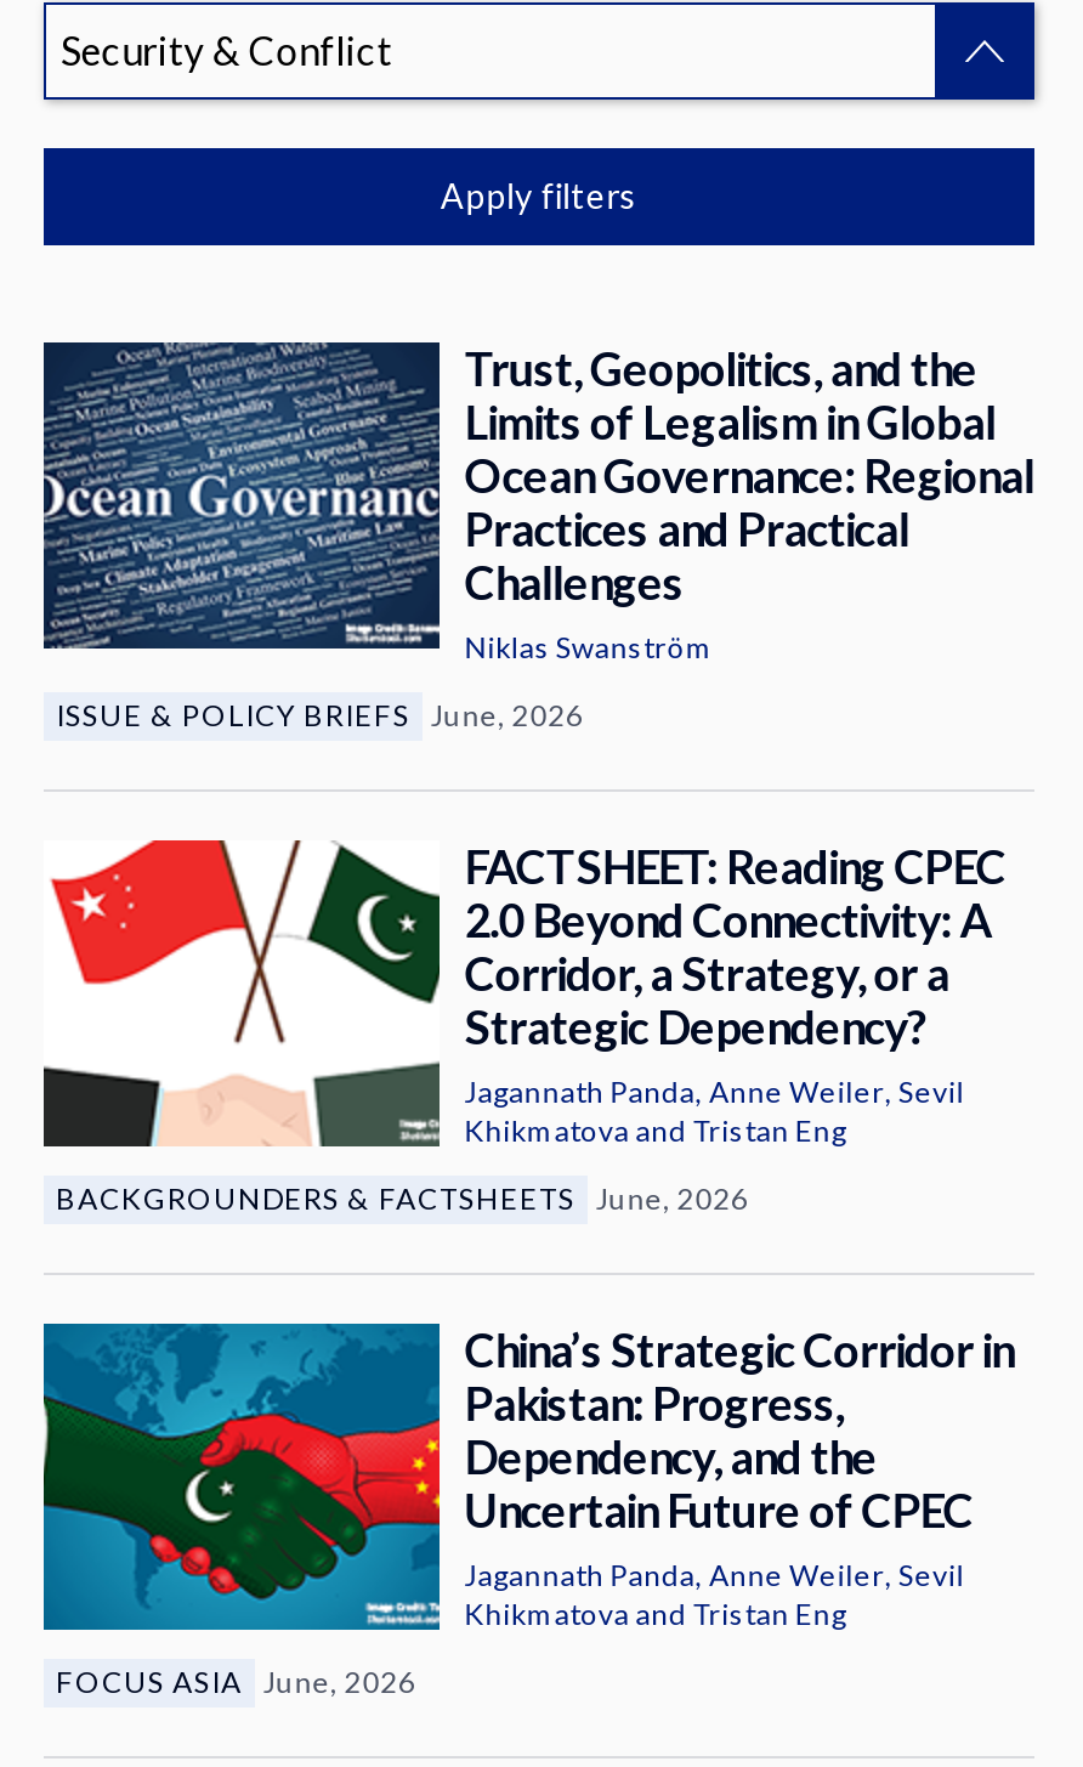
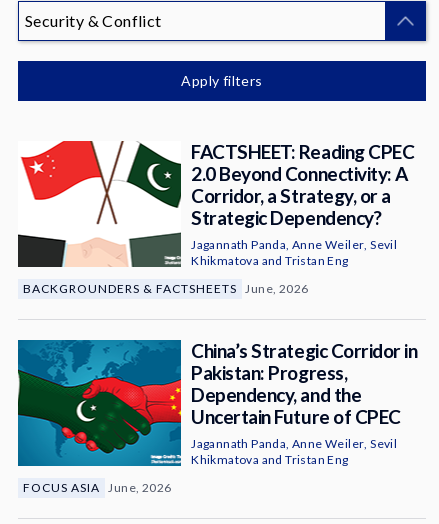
[41,340,1034,734] [image] | Trust, Geopolitics, and the | Limits of Legalism in Global | Ocean Governance: Regional | Practices and Practical | Challenges | Niklas Swanström | ISSUE & POLICY BRIEFS June, 2026 -> none

